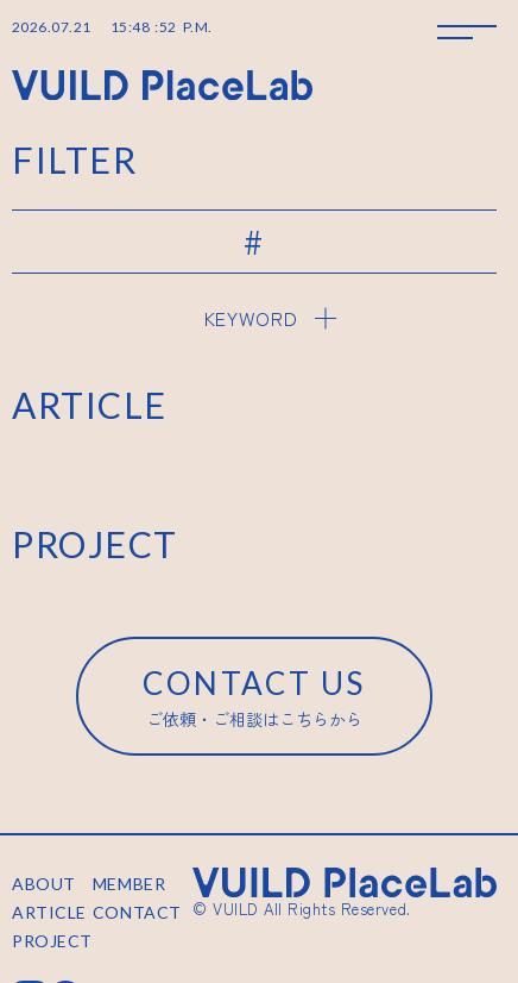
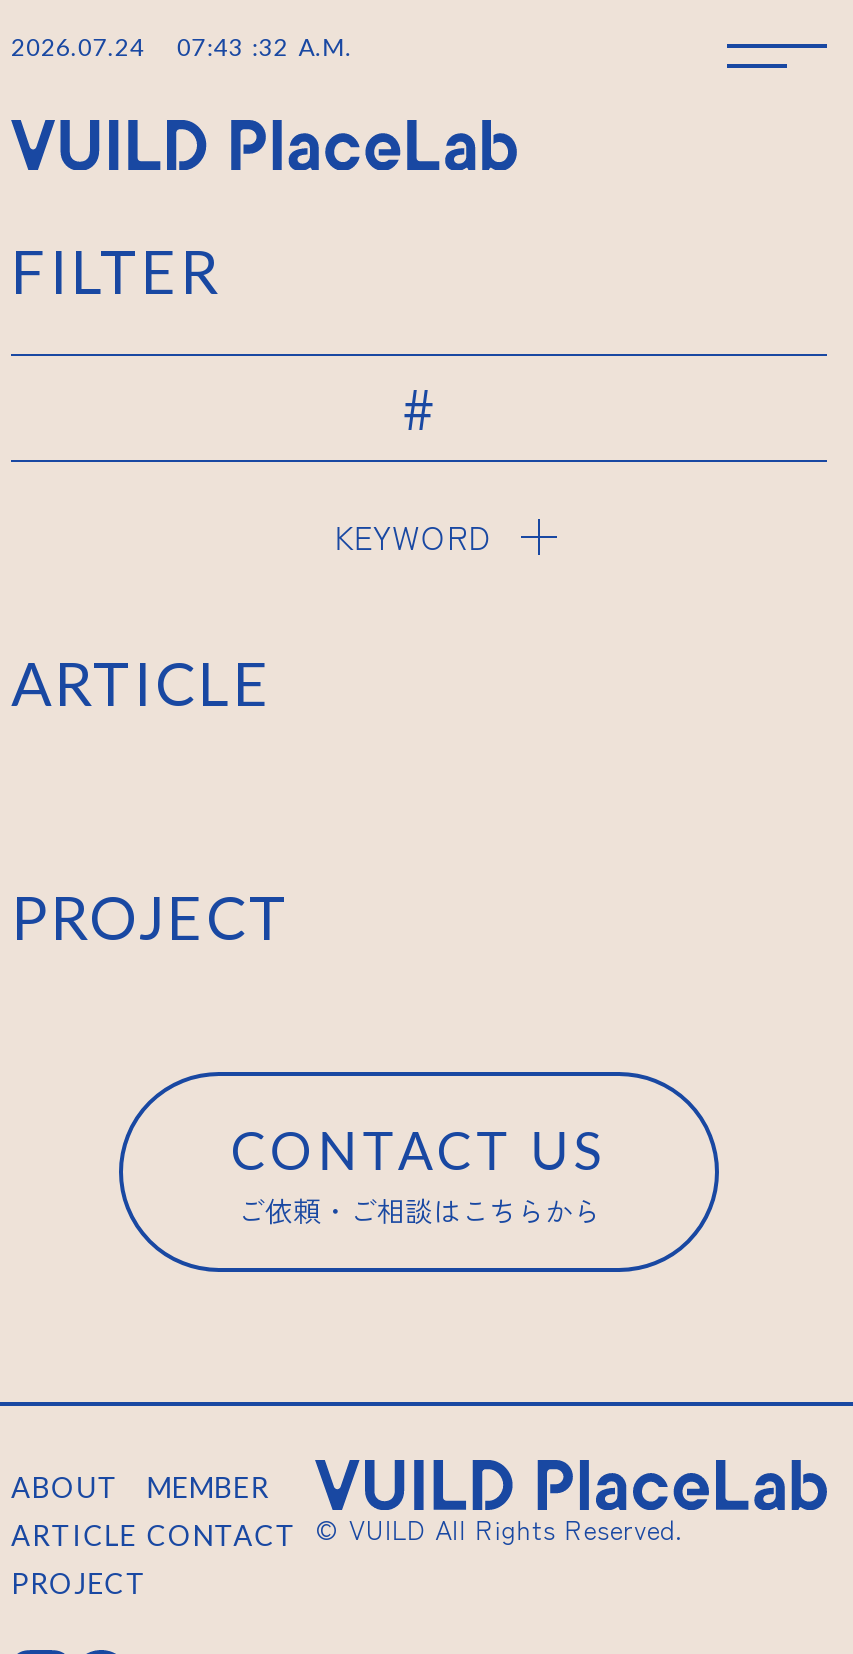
[12,18,212,36] 2026.07.21 | 15:48 : 52 P.M. -> [11,32,352,62] 2026.07.24 | 07:43 : 32 A.M.

